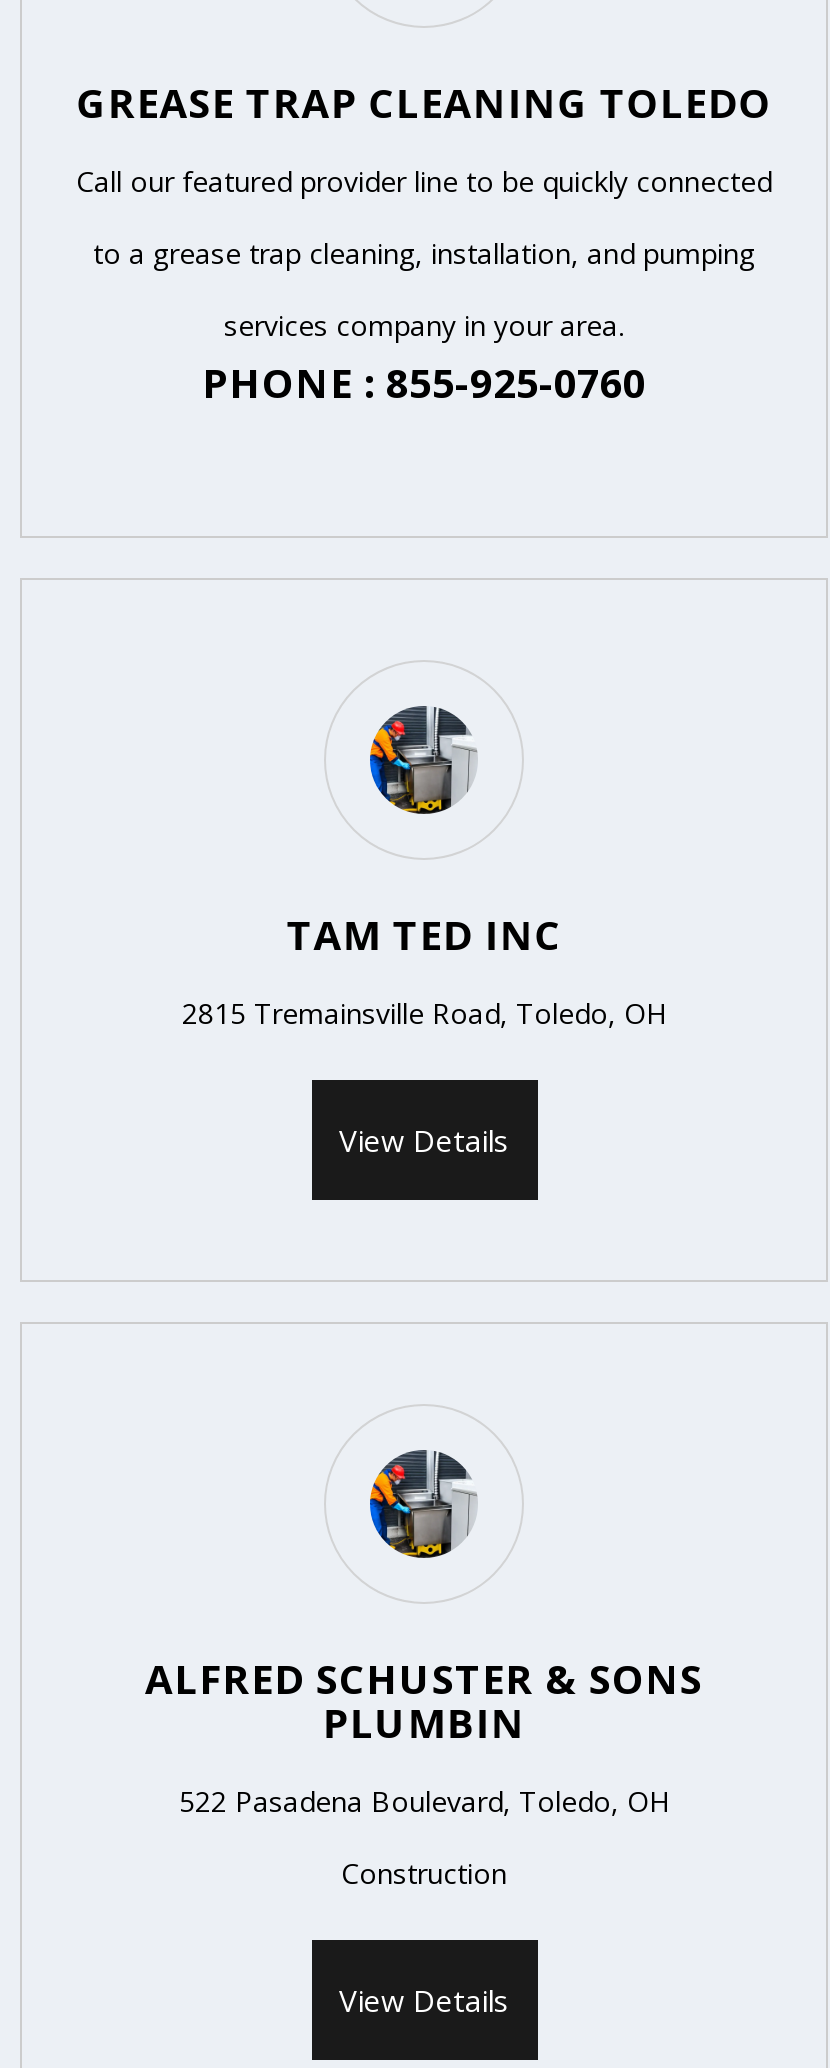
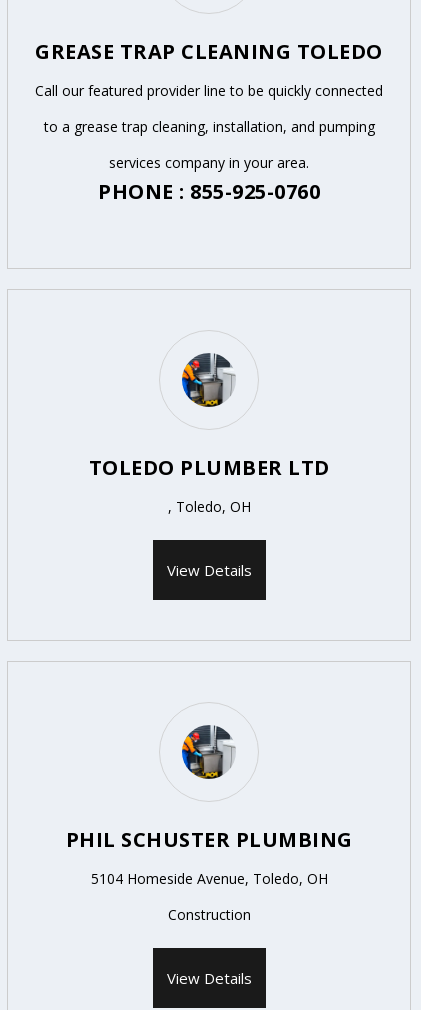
[286,909,562,963] TAM TED INC -> [88,454,329,481] TOLEDO PLUMBER LTD
[182,995,666,1033] 2815 Tremainsville Road, Toledo, OH -> [167,497,250,516] , Toledo, OH
[145,1653,703,1751] ALFRED SCHUSTER & SONS | PLUMBIN -> [65,826,352,853] PHIL SCHUSTER PLUMBING
[179,1783,669,1821] 522 Pasadena Boulevard, Toledo, OH -> [90,869,327,888] 5104 Homeside Avenue, Toledo, OH

